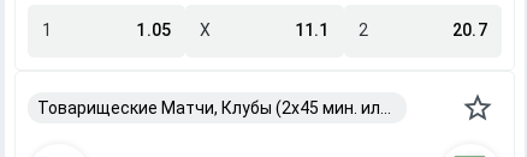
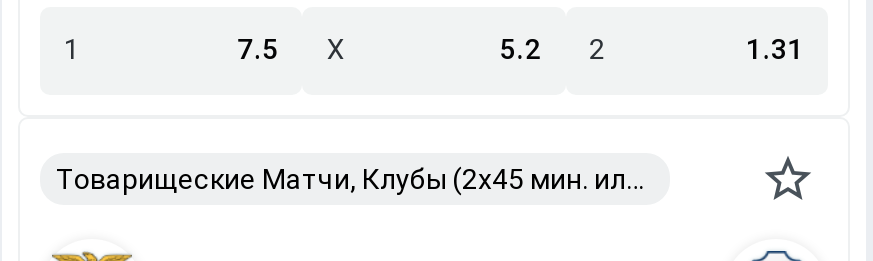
[136,20,211,40] 1.05 X -> [237,33,345,65] 7.5 X
[294,20,368,40] 11.1 2 -> [500,33,606,65] 5.2 2
[452,20,487,40] 20.7 -> [746,33,804,65] 1.31

